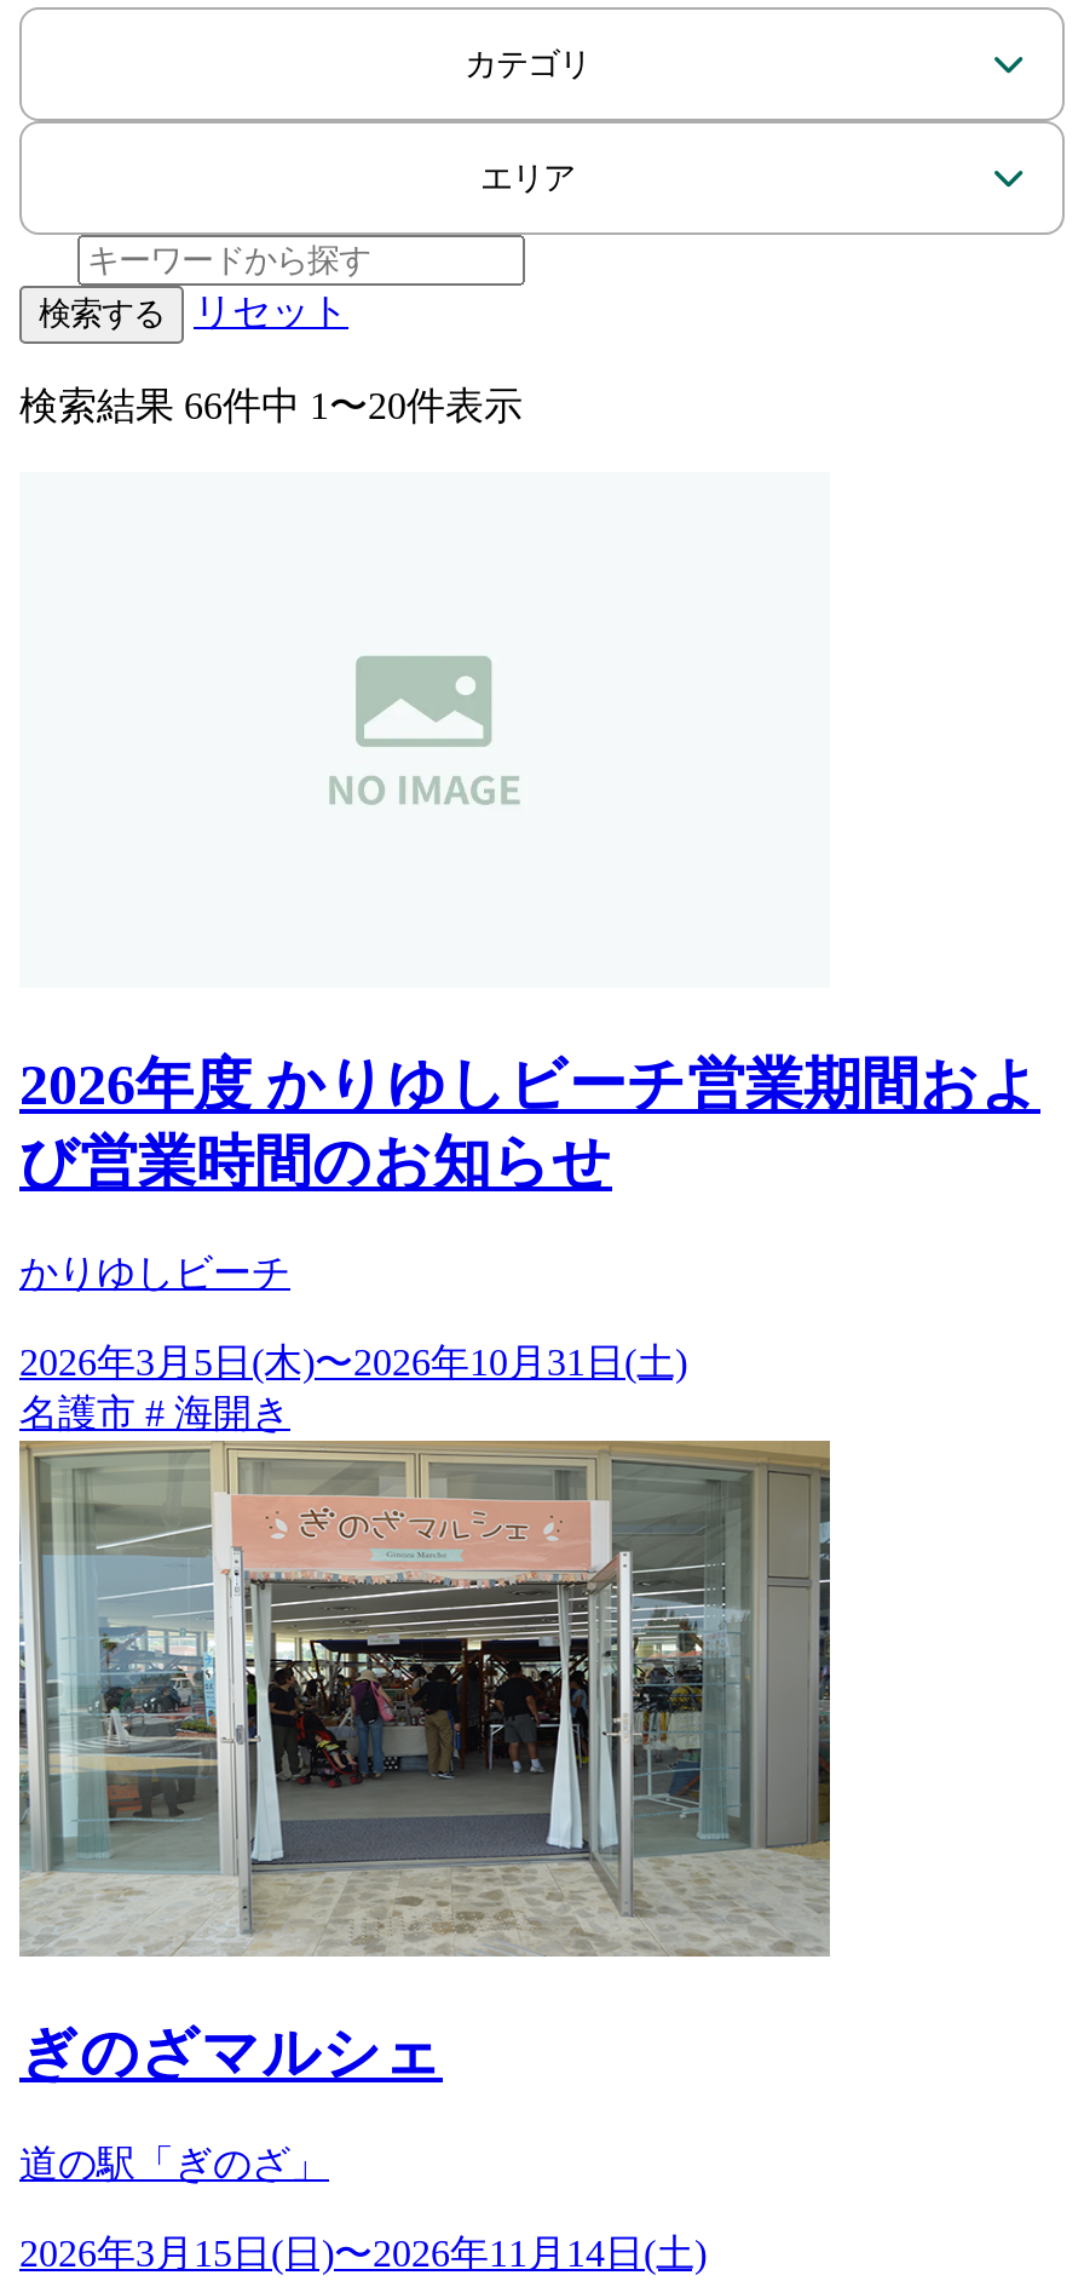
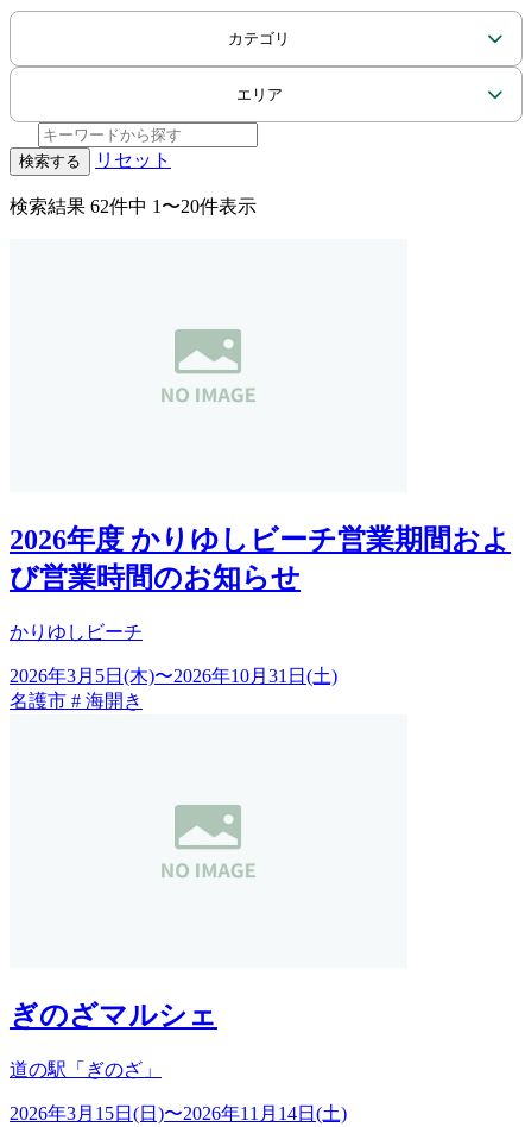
[19,385,523,426] 検索結果66件中 1〜20件表示 -> [10,196,257,216] 検索結果62件中 1〜20件表示
[17,1438,832,1959] [image] -> none

